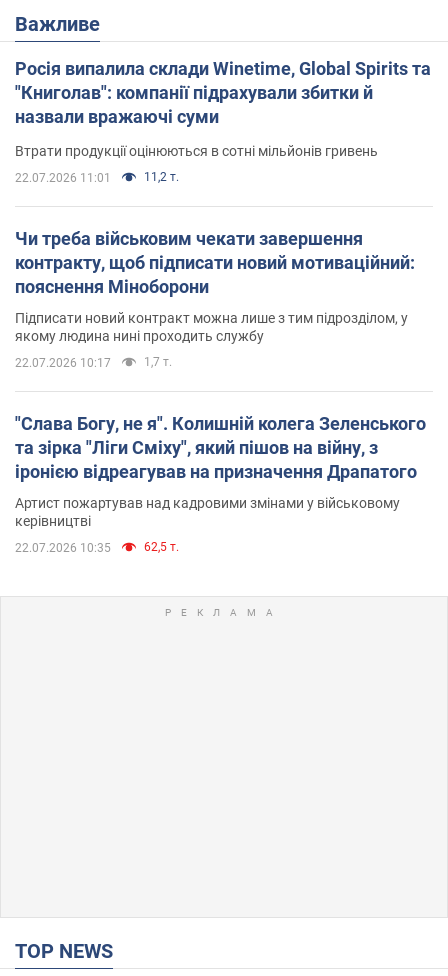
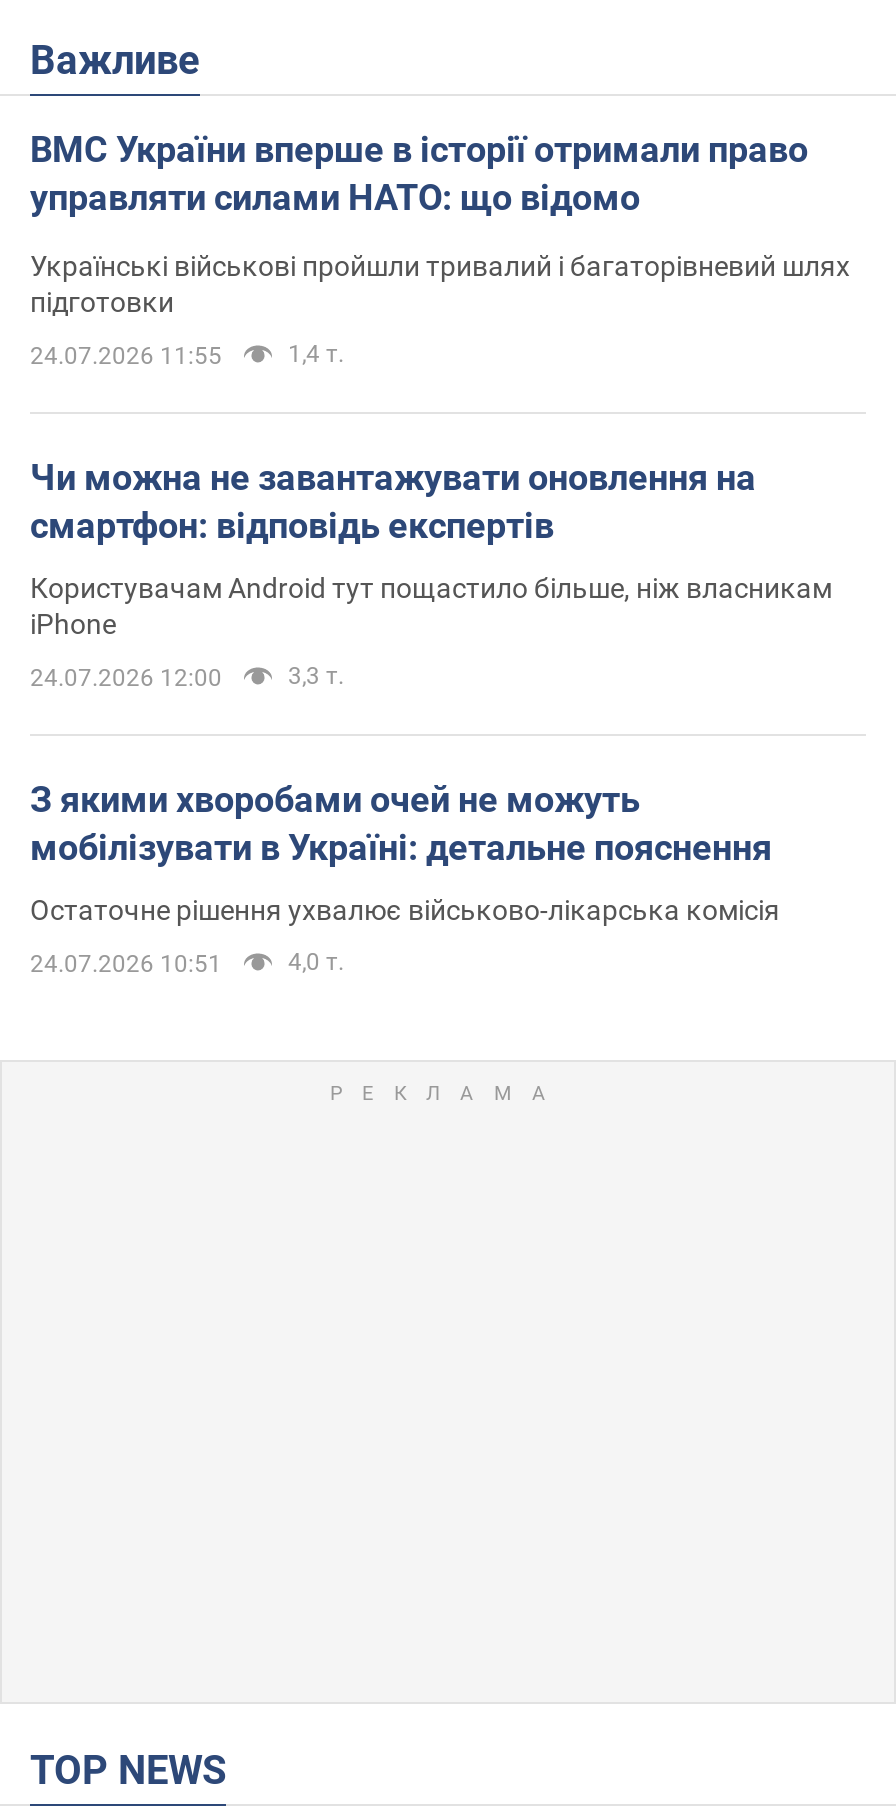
[15,58,431,127] Росія випалила склади Winetime, Global Spirits та | "Книголав": компанії підрахували збитки й | назвали вражаючі суми -> [30,127,808,217] ВМС України вперше в історії отримали право | управляти силами НАТО: що відомо
[15,143,378,159] Втрати продукції оцінюються в сотні мільйонів гривень -> [30,249,850,317] Українські військові пройшли тривалий і багаторівневий шлях | підготовки
[15,170,179,185] 22.07.2026 11:01 | 11,2 т. -> [30,339,344,369] 24.07.2026 11:55 | 1,4 т.
[15,228,415,297] Чи треба військовим чекати завершення | контракту, щоб підписати новий мотиваційний: | пояснення Міноборони -> [30,455,756,545] Чи можна не завантажувати оновлення на | смартфон: відповідь експертів
[15,310,408,344] Підписати новий контракт можна лише з тим підрозділом, у | якому людина нині проходить службу -> [30,571,832,639] Користувачам Android тут пощастило більше, ніж власникам | iPhone
[15,355,172,370] 22.07.2026 10:17 | 1,7 т. -> [30,661,344,691] 24.07.2026 12:00 | 3,3 т.
[15,413,426,482] "Слава Богу, не я". Колишній колега Зеленського | та зірка "Ліги Сміху", який пішов на війну, з | іронією відреагував на призначення Драпатого -> [30,777,772,867] З якими хворобами очей не можуть | мобілізувати в Україні: детальне пояснення
[15,495,400,529] Артист пожартував над кадровими змінами у військовому | керівництві -> [30,893,780,925] Остаточне рішення ухвалює військово-лікарська комісія
[15,540,179,555] 22.07.2026 10:35 | 62,5 т. -> [30,947,344,977] 24.07.2026 10:51 | 4,0 т.

